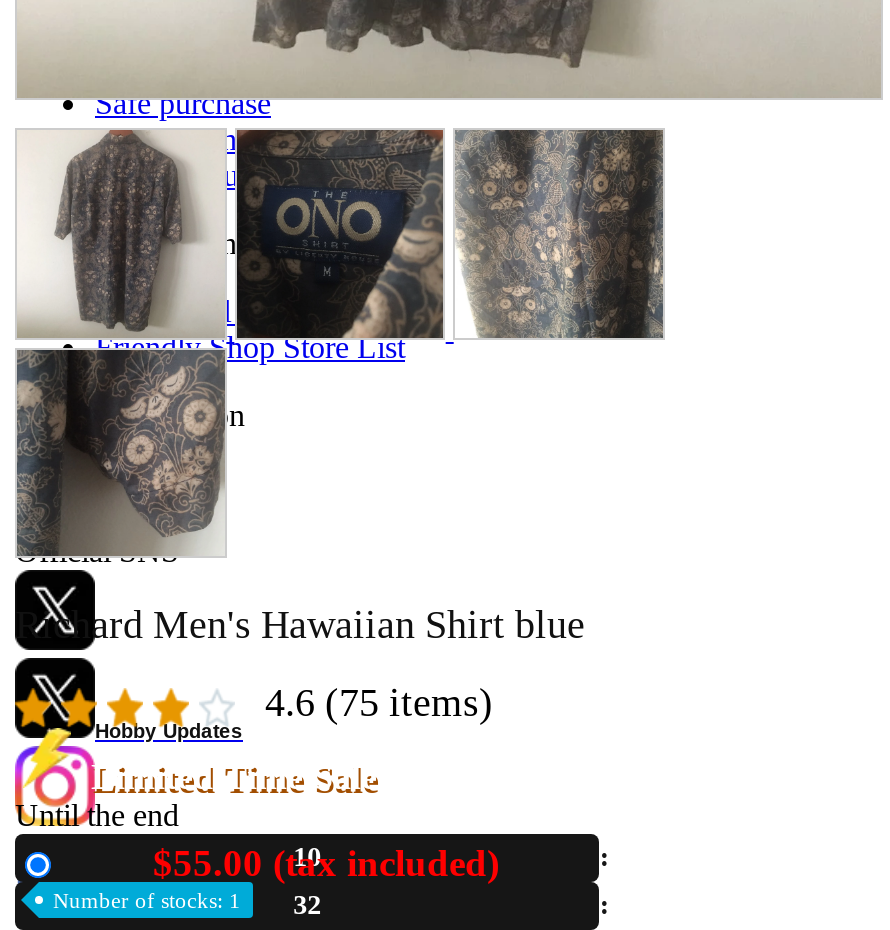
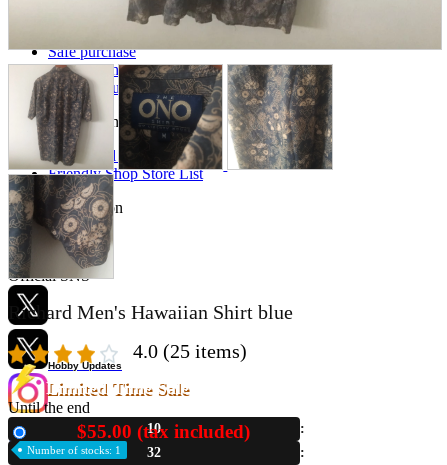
[255,680,493,724] 4.6 (75 items) -> [128,340,247,362] 4.0 (25 items)

